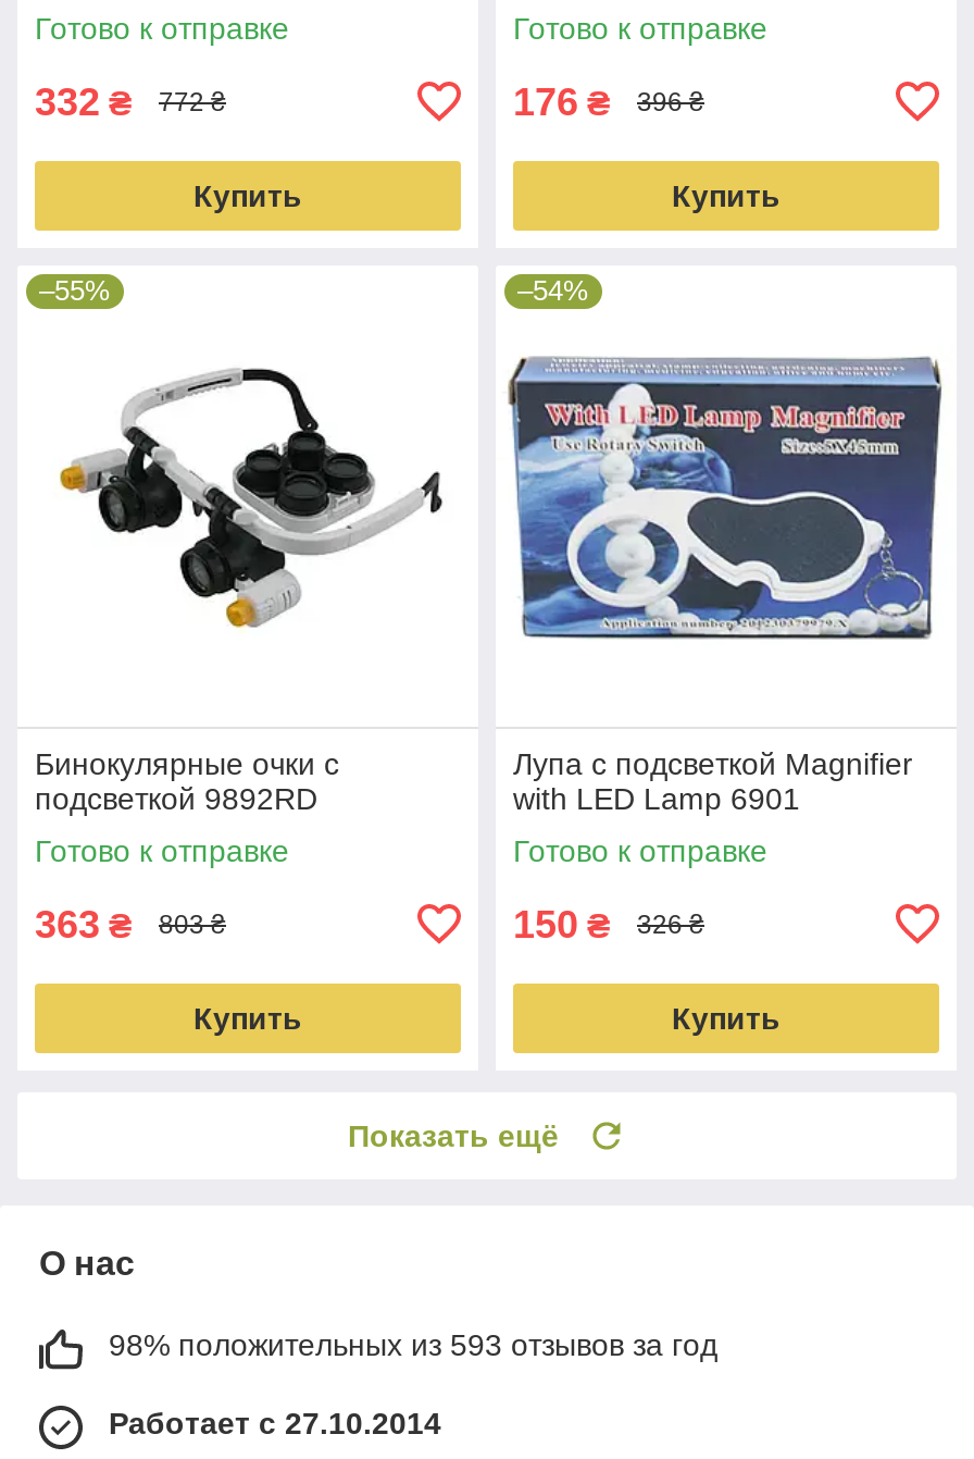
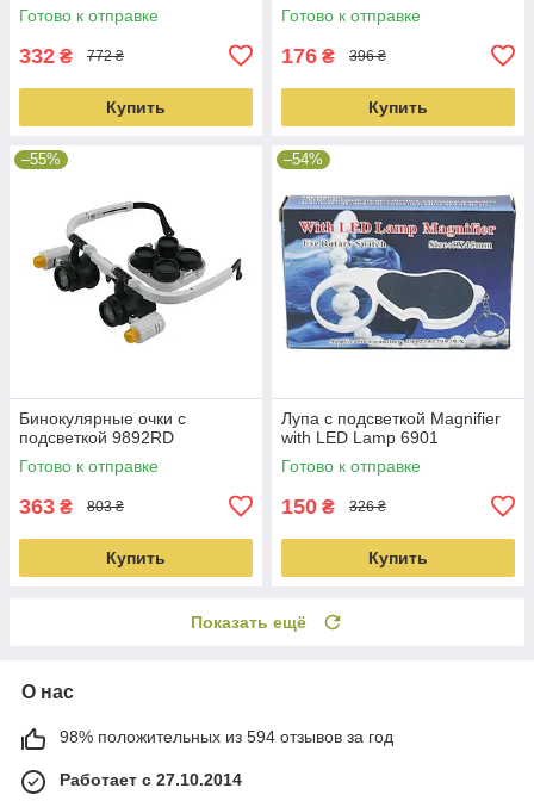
[109,1327,717,1362] 98% положительных из 593 отзывов за год -> [60,727,393,746] 98% положительных из 594 отзывов за год

